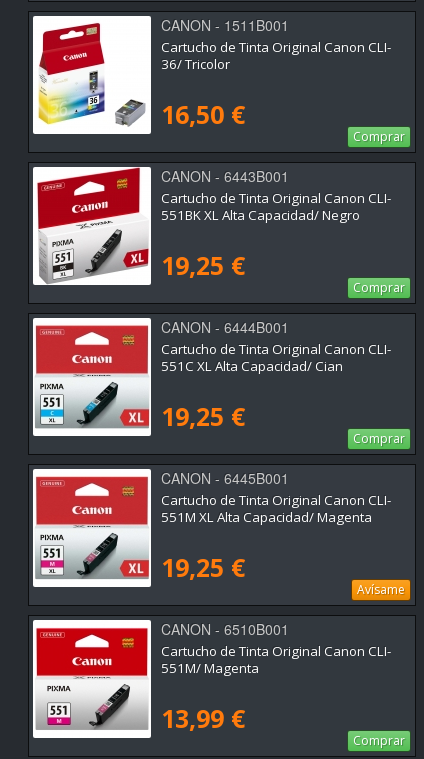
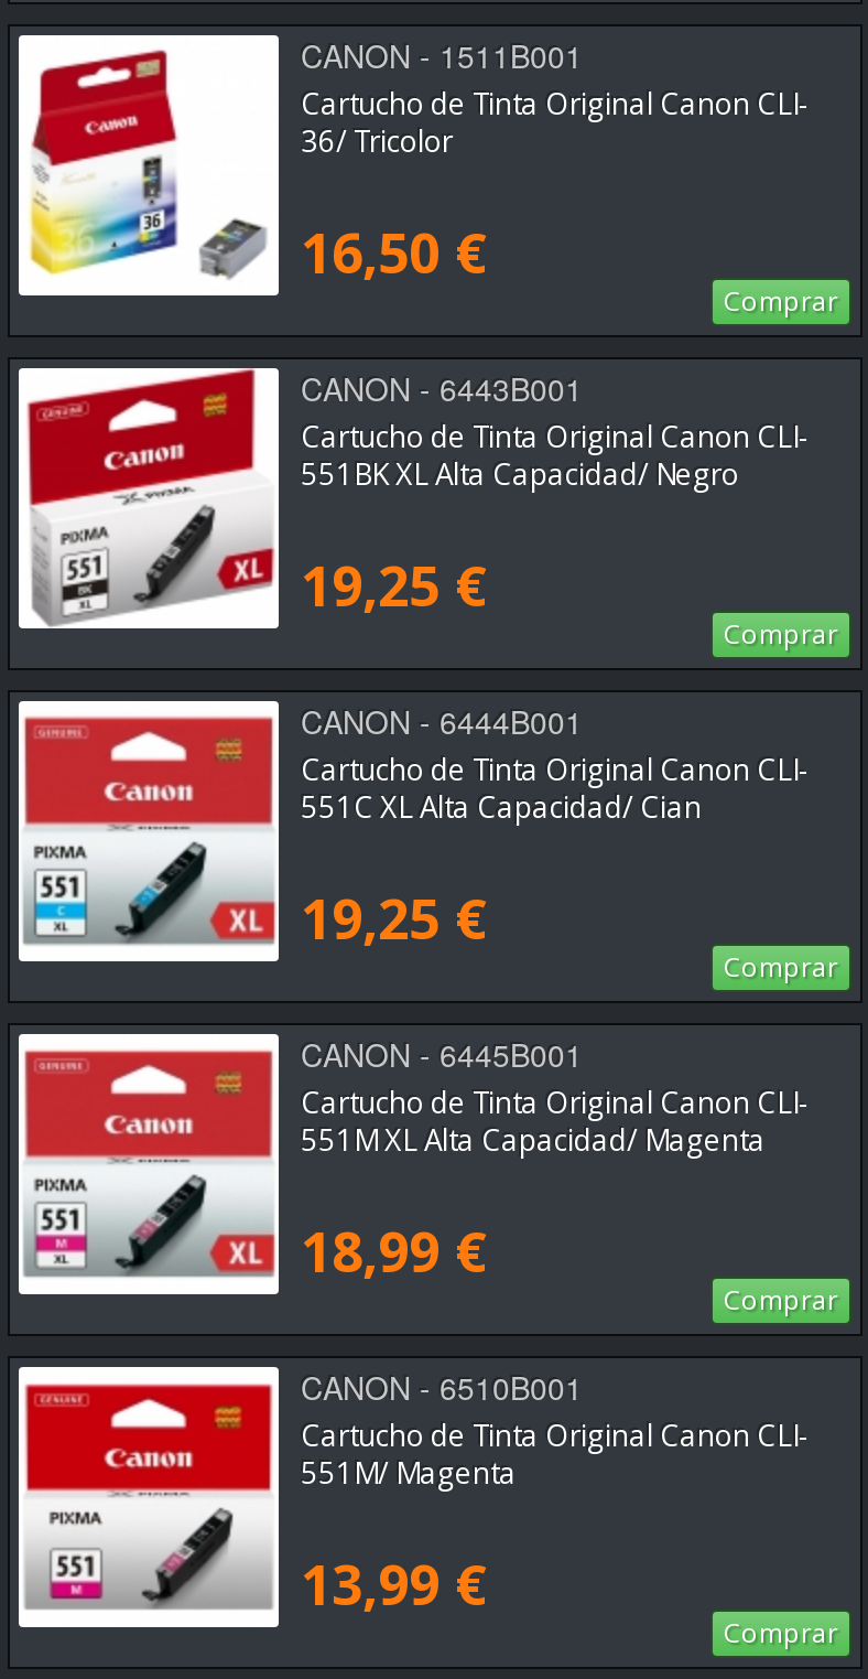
[161,550,405,598] 19,25 € | Avísame -> [301,1213,838,1319] 18,99 € | Comprar

